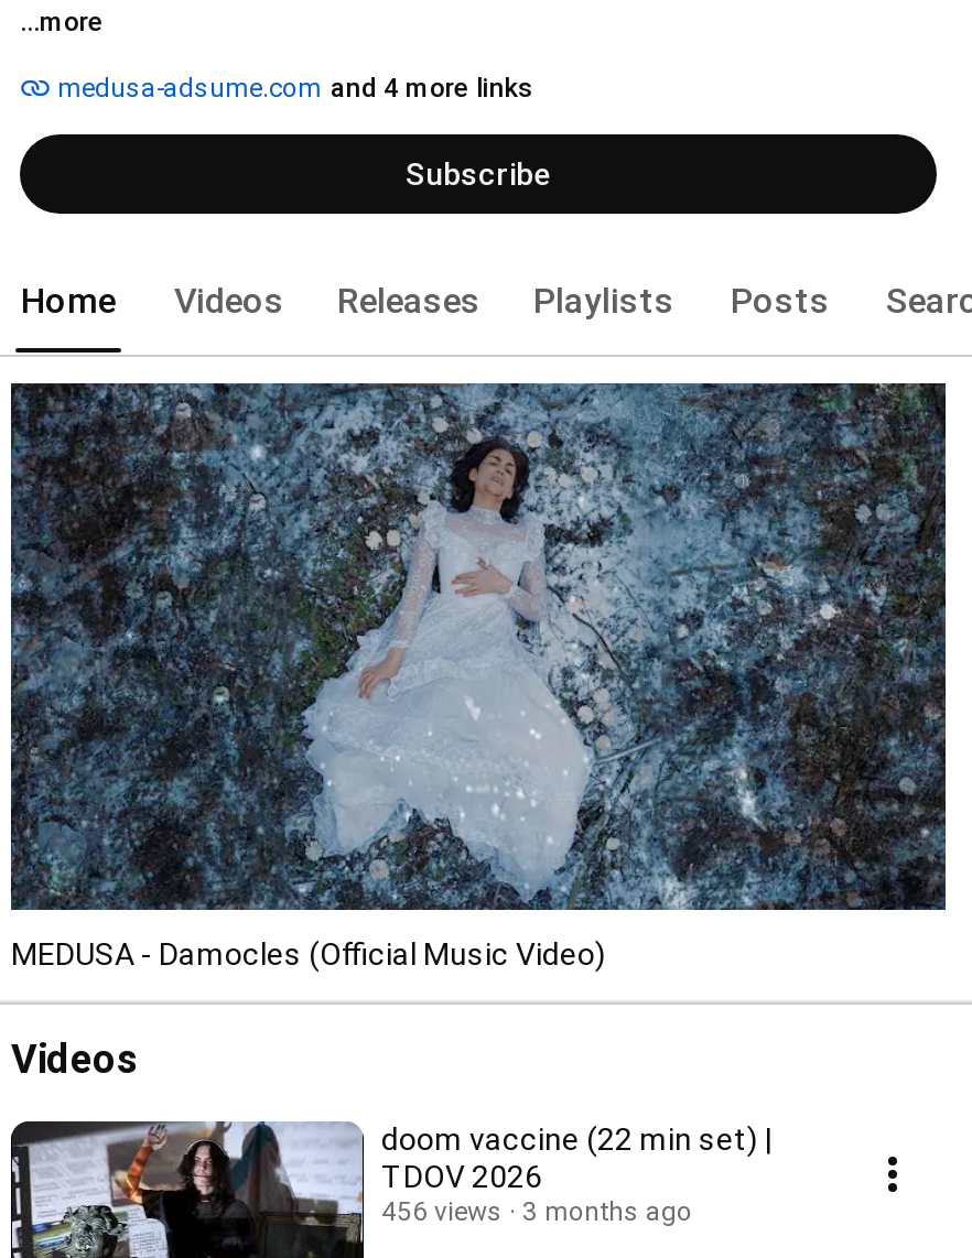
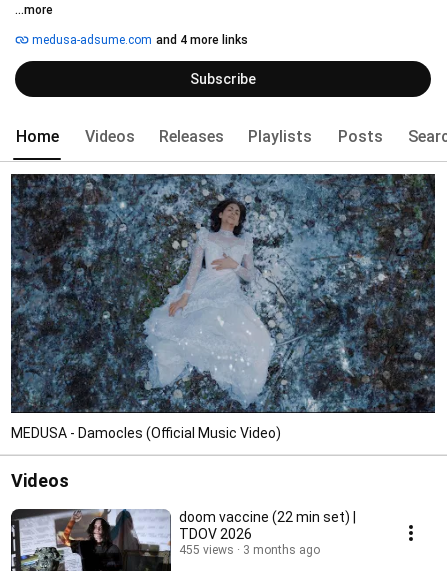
[381,1195,692,1226] 456 views 3 months ago -> [179,542,320,556] 455 views 3 months ago

